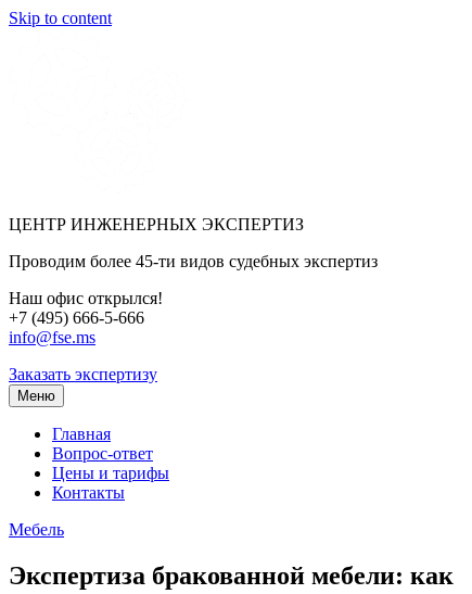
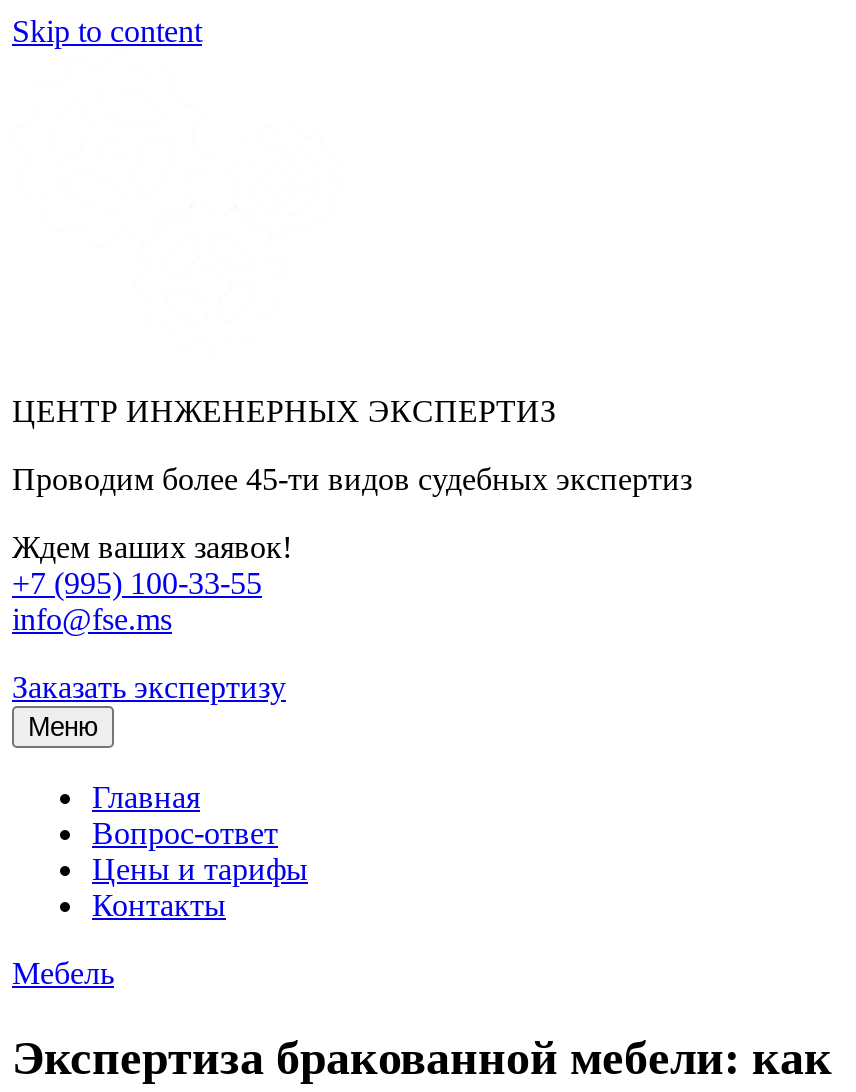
[9,289,163,327] Наш офис открылся! | +7 (495) 666-5-666 -> [12,530,292,600] Ждем ваших заявок! | +7 (995) 100-33-55

